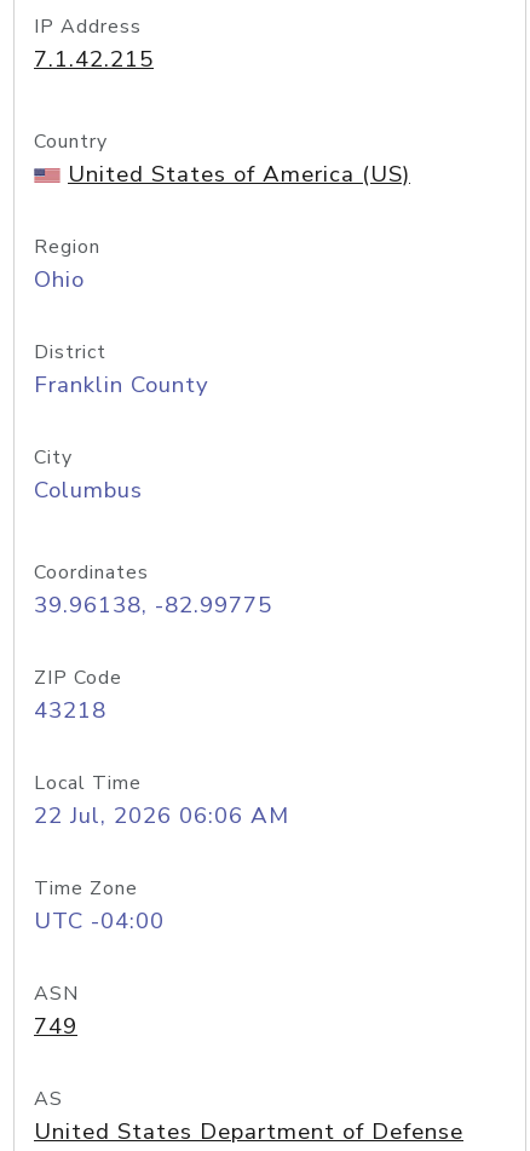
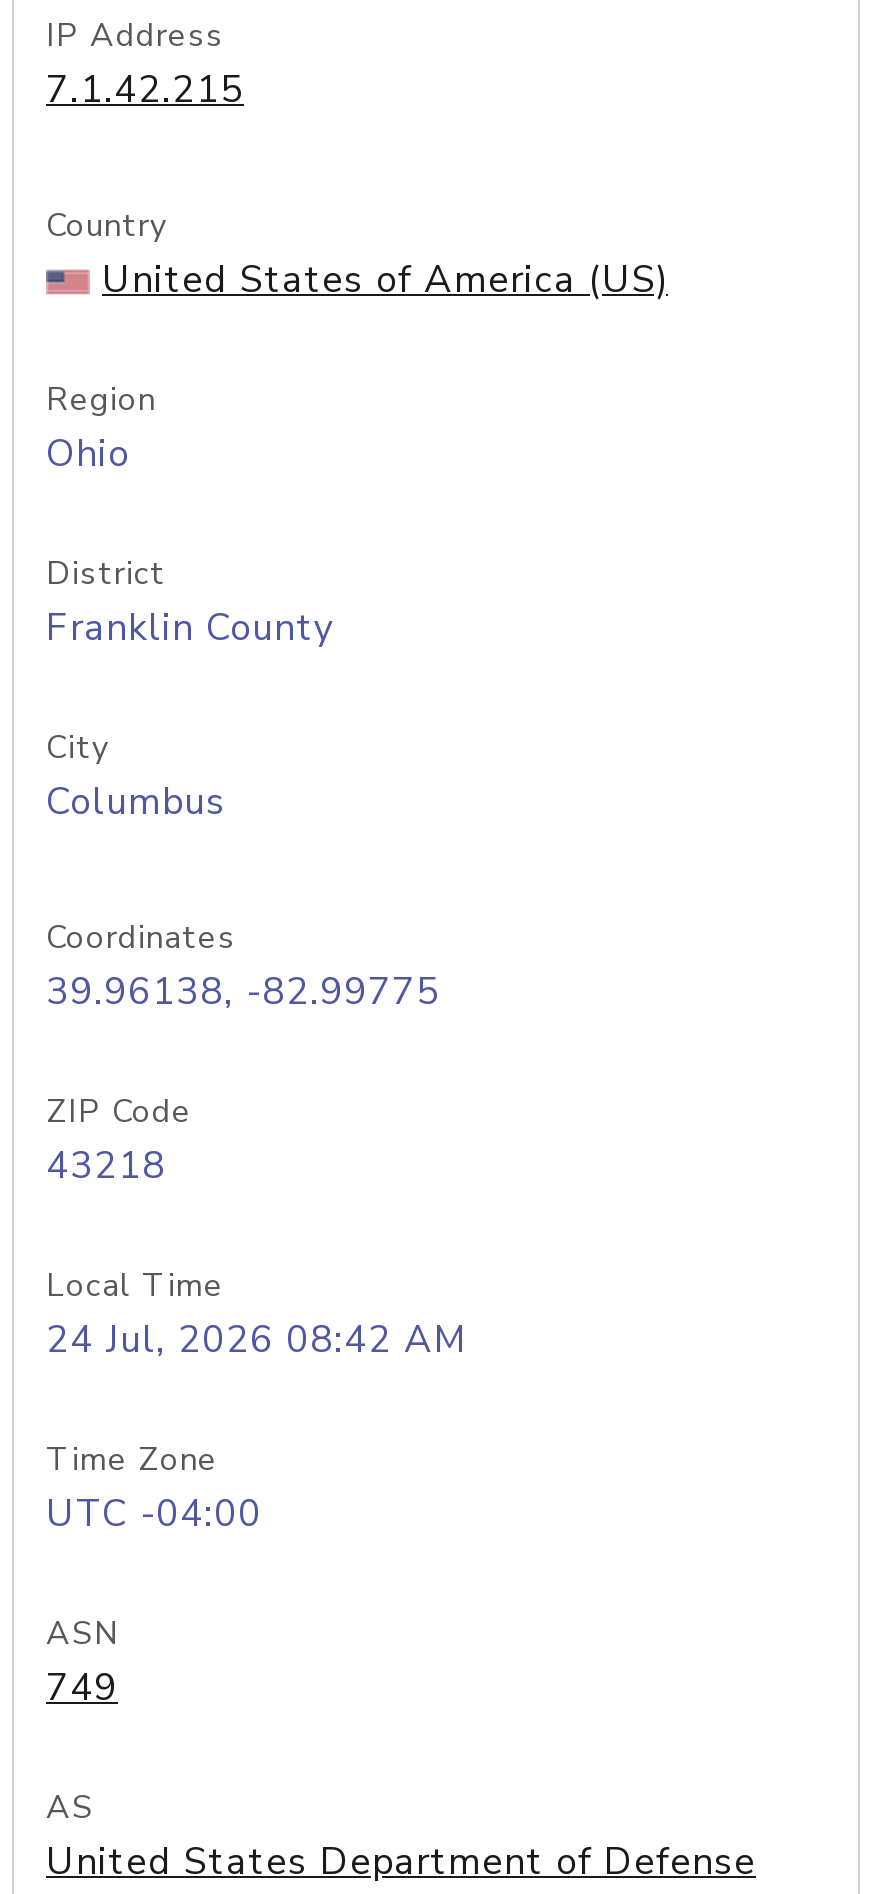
[34,800,289,831] 22 Jul, 2026 06:06 AM -> [46,1314,468,1366] 24 Jul, 2026 08:42 AM

